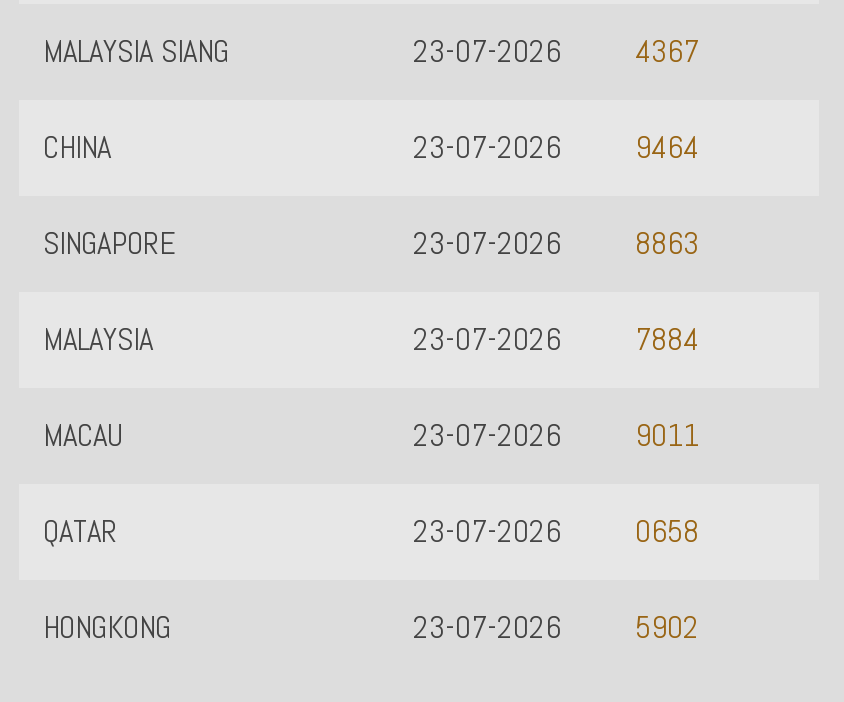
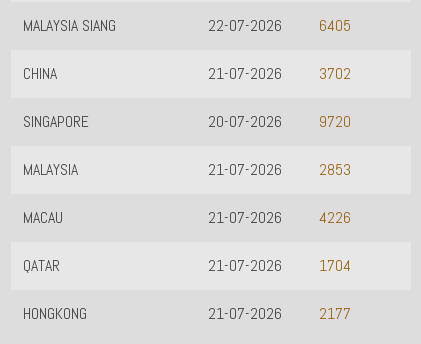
[413,32,561,72] 23-07-2026 -> [208,16,282,36] 22-07-2026
[635,33,699,73] 4367 -> [319,16,351,36] 6405
[413,128,561,168] 23-07-2026 -> [208,64,282,84] 21-07-2026
[635,129,699,169] 9464 -> [319,64,351,84] 3702
[413,224,561,264] 23-07-2026 -> [208,112,282,132] 20-07-2026
[635,225,699,265] 8863 -> [319,112,351,132] 9720
[413,320,561,360] 23-07-2026 -> [208,160,282,180] 21-07-2026
[635,321,699,361] 7884 -> [319,160,351,180] 2853
[413,416,561,456] 23-07-2026 -> [208,208,282,228] 21-07-2026
[635,417,699,457] 9011 -> [319,208,351,228] 4226
[413,512,561,552] 23-07-2026 -> [208,256,282,276] 21-07-2026
[635,513,699,553] 0658 -> [319,256,351,276] 1704
[413,608,561,648] 23-07-2026 -> [208,304,282,324] 21-07-2026
[635,609,699,649] 5902 -> [319,304,351,324] 2177

